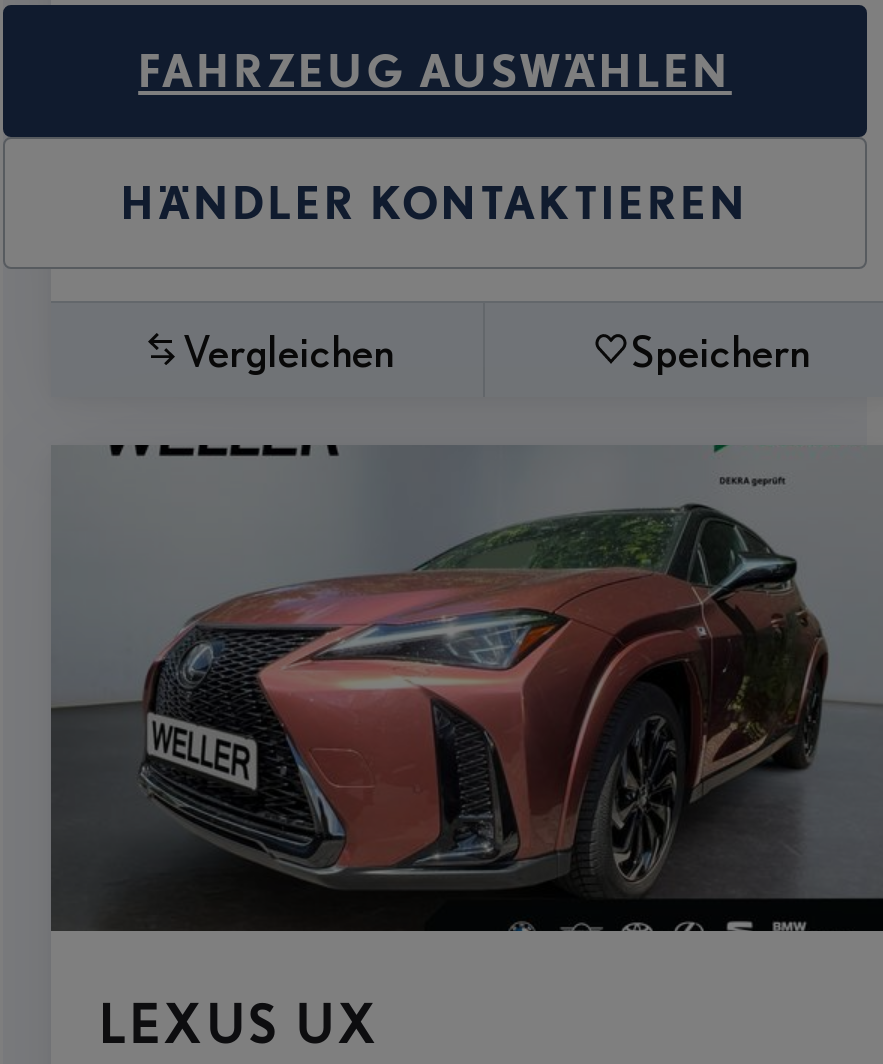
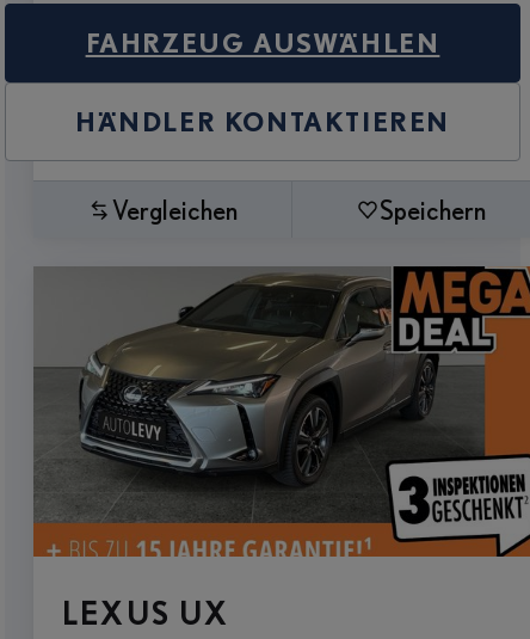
[49,444,877,934] [image] -> [32,265,526,558] [image]

